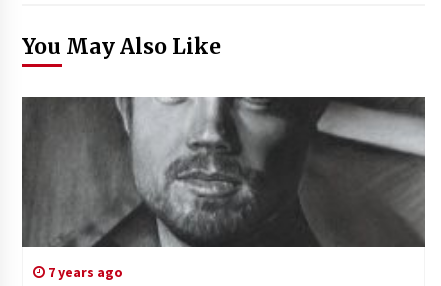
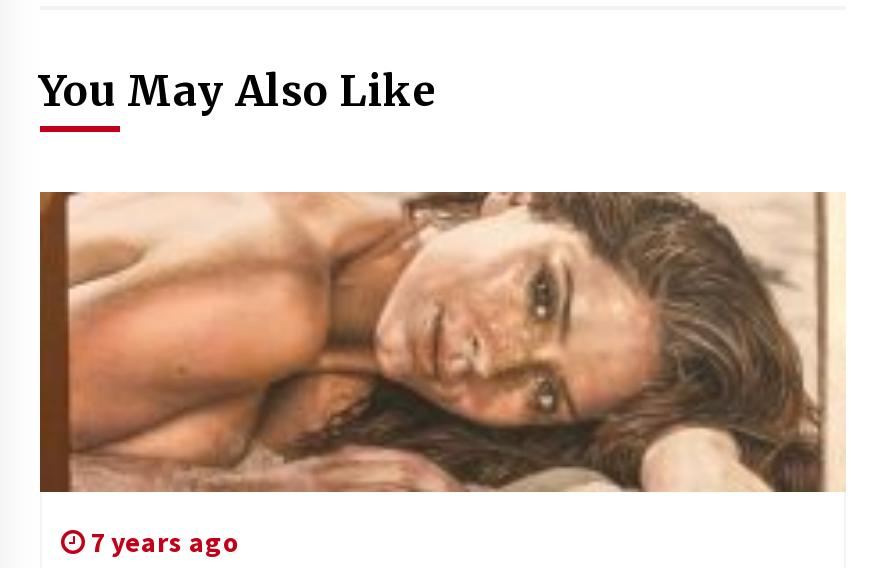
[22,96,426,248] [image] -> [40,190,846,494] [image]

